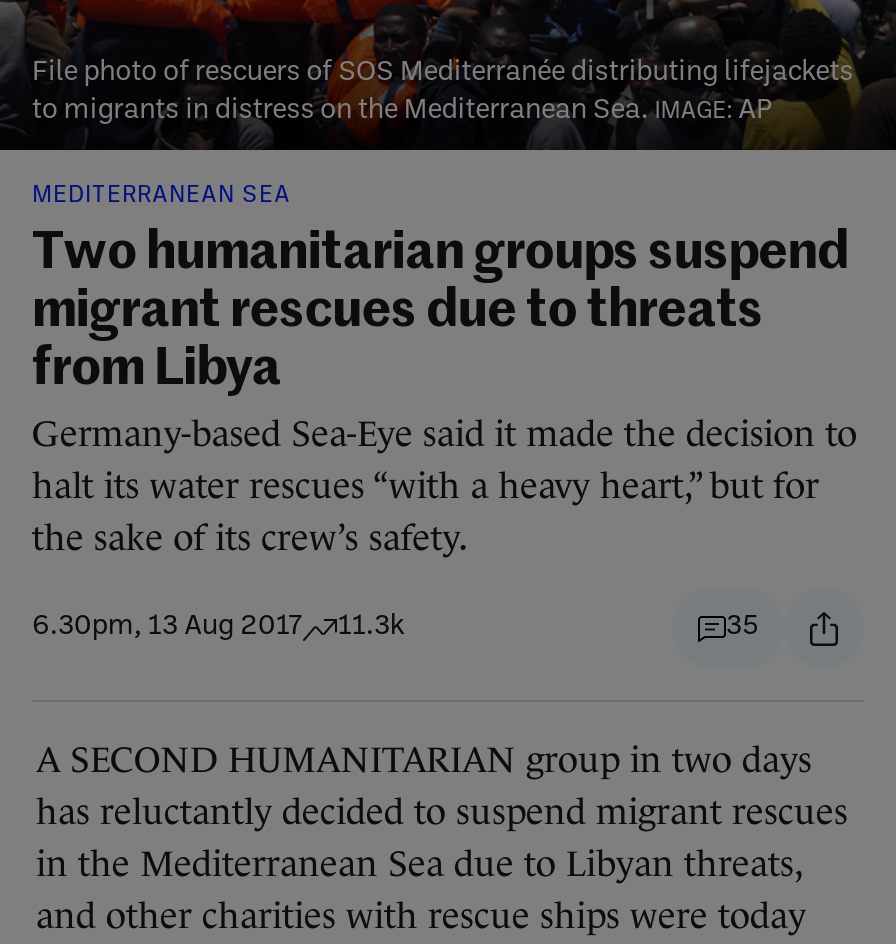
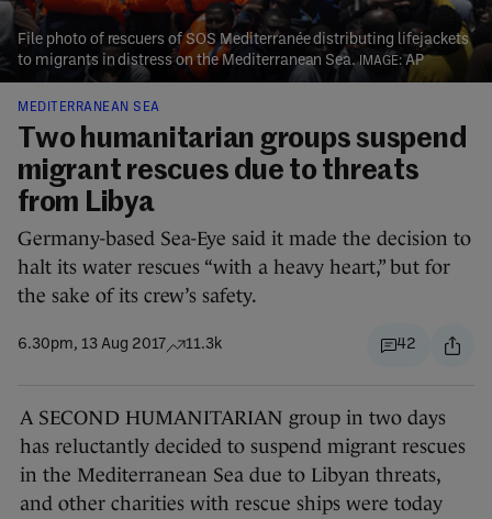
[726,613,758,643] 35 -> [396,337,416,353] 42

